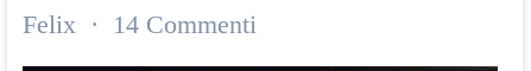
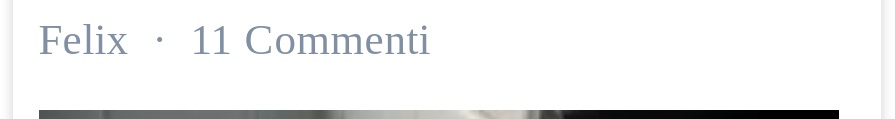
[22,10,256,39] Felix 14 Commenti -> [39,16,431,64] Felix 11 Commenti

